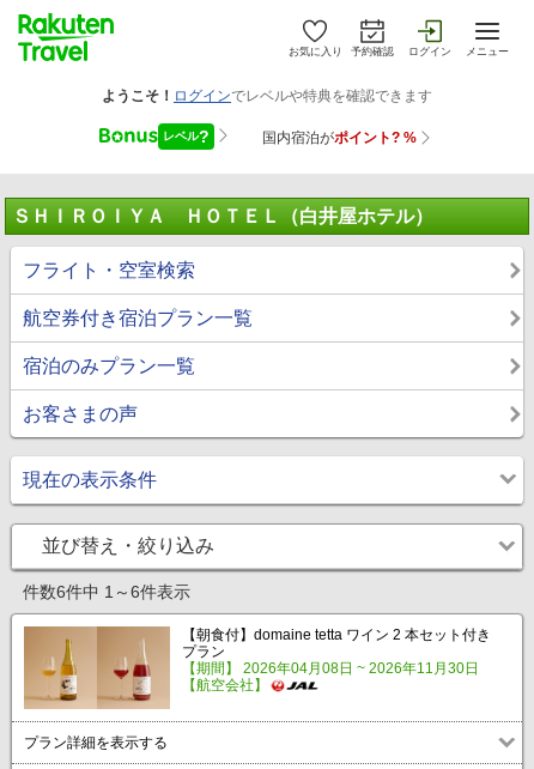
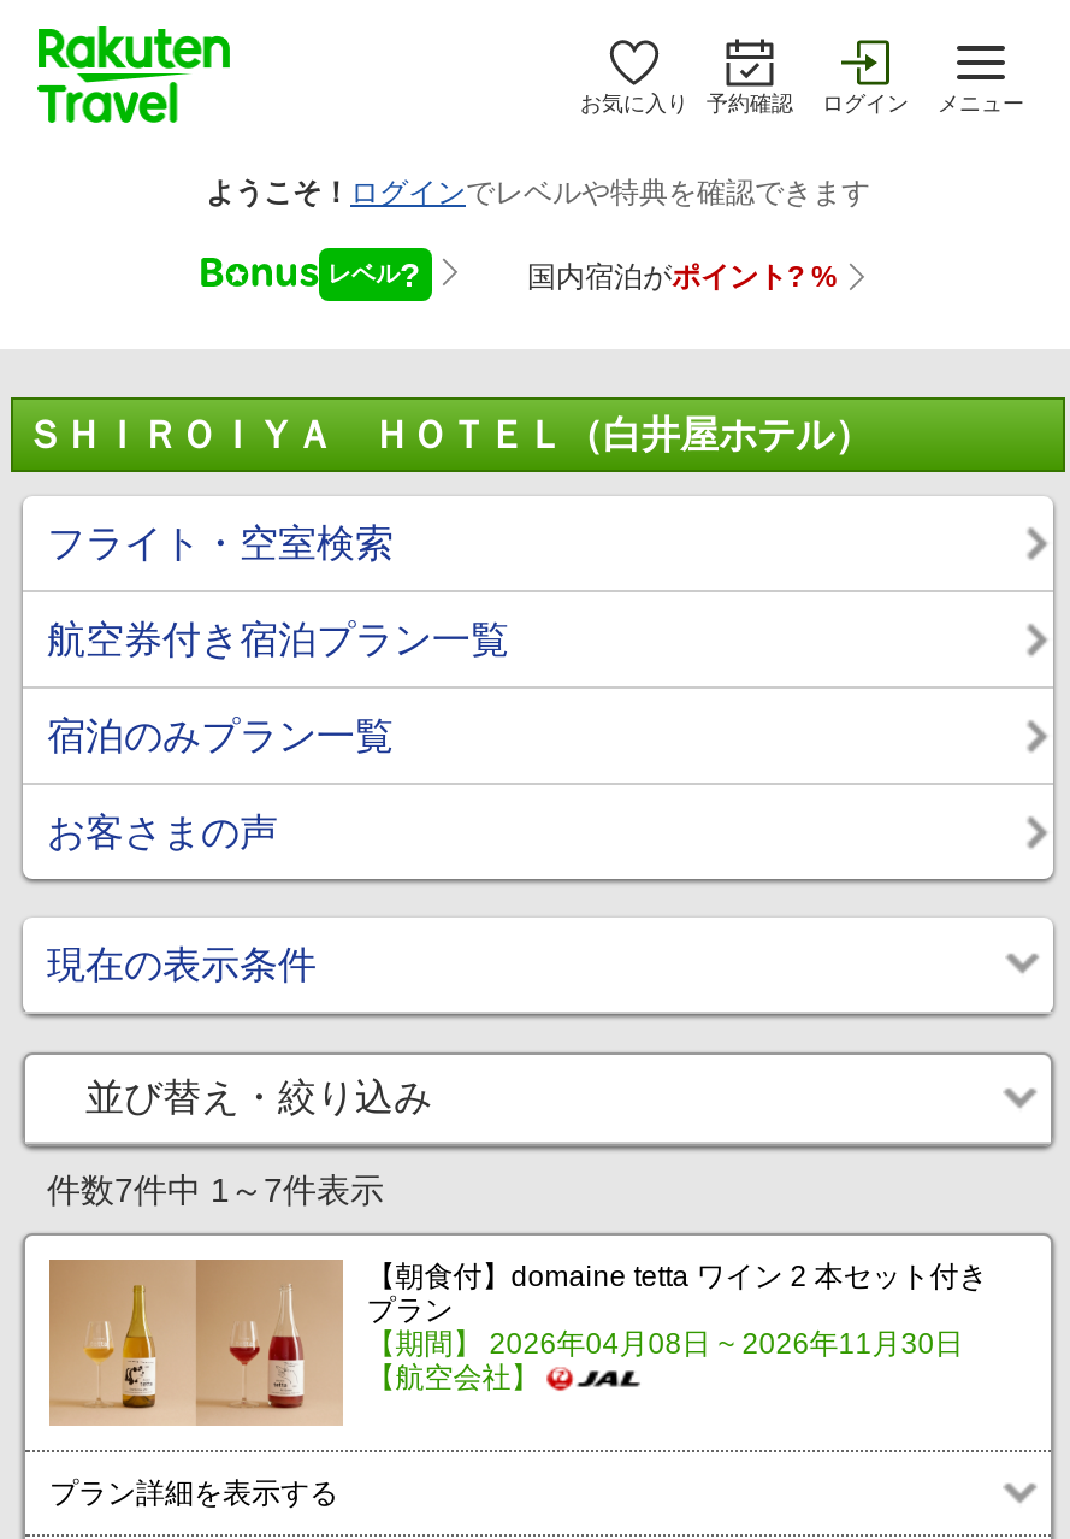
[23,582,190,601] 件数6件中 1～6件表示 -> [47,1171,384,1209] 件数7件中 1～7件表示

